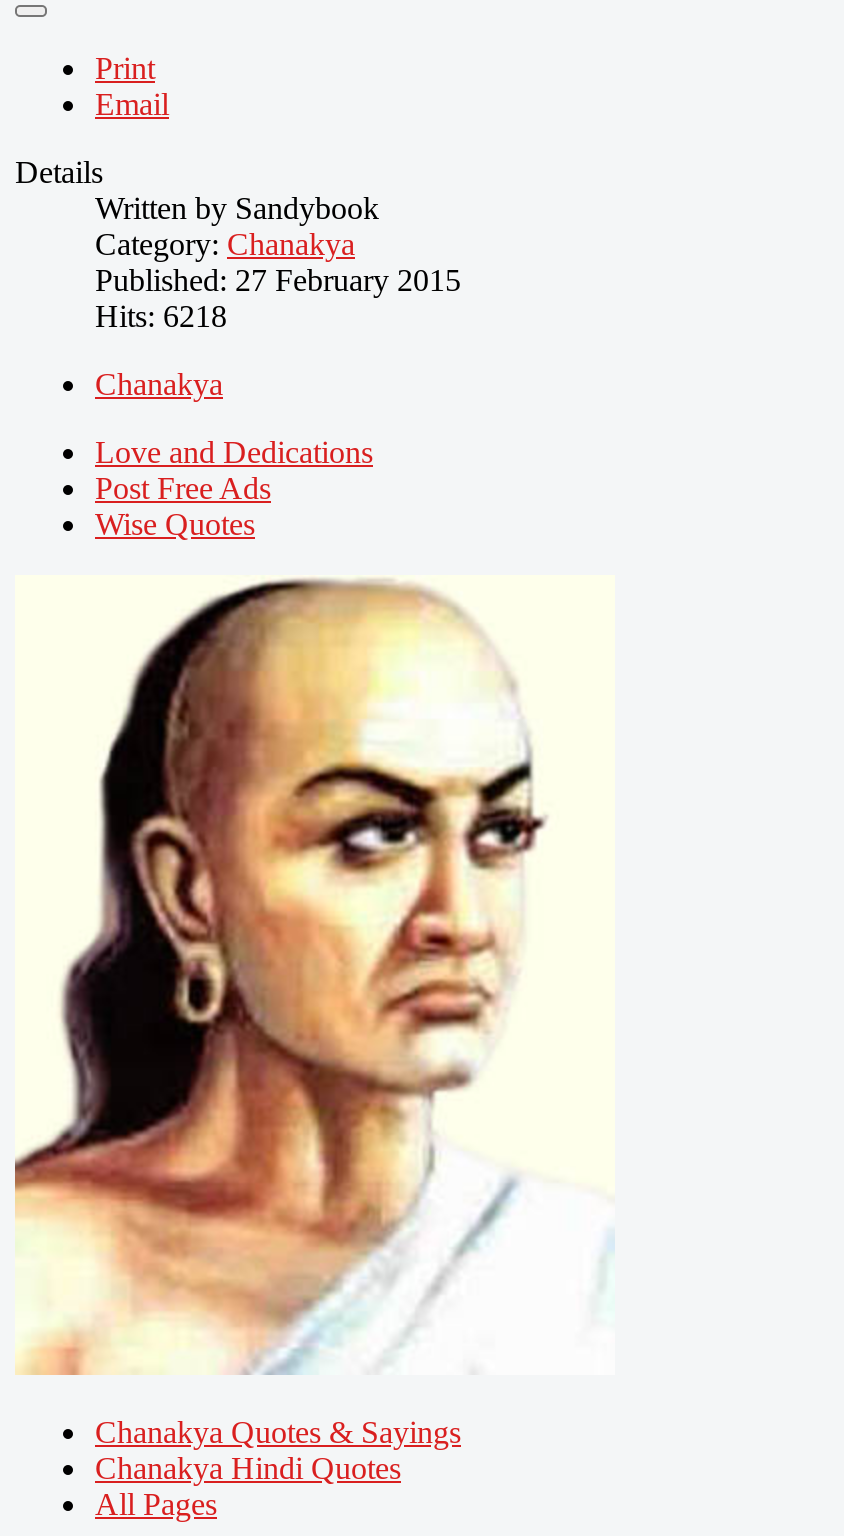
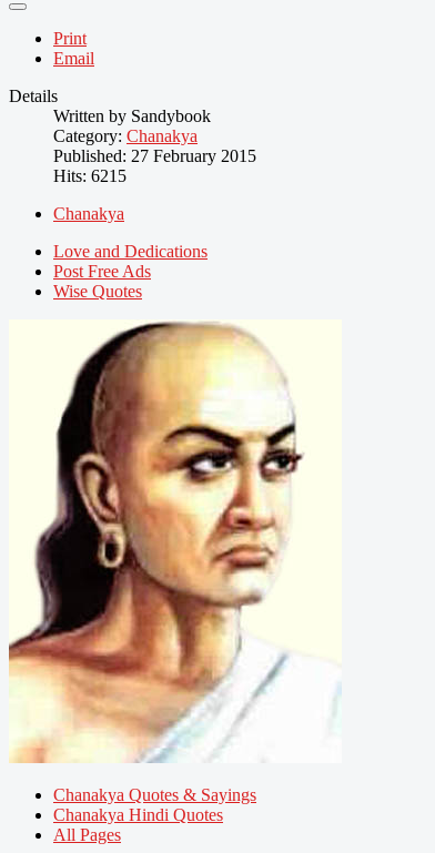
[95,299,227,333] Hits: 6218 -> [53,166,127,185] Hits: 6215

